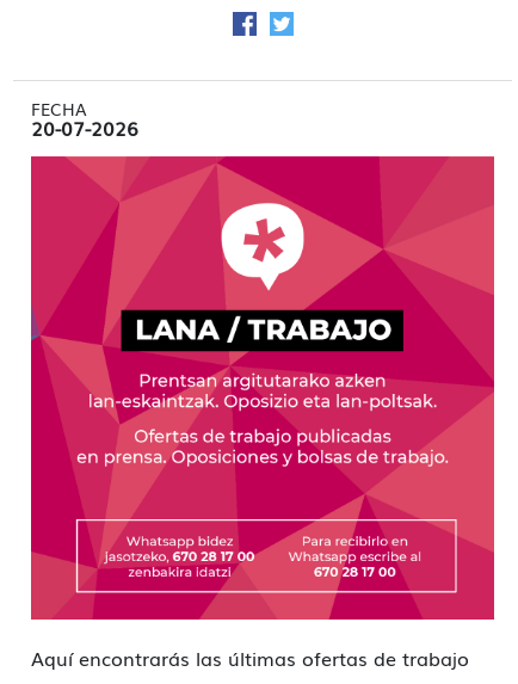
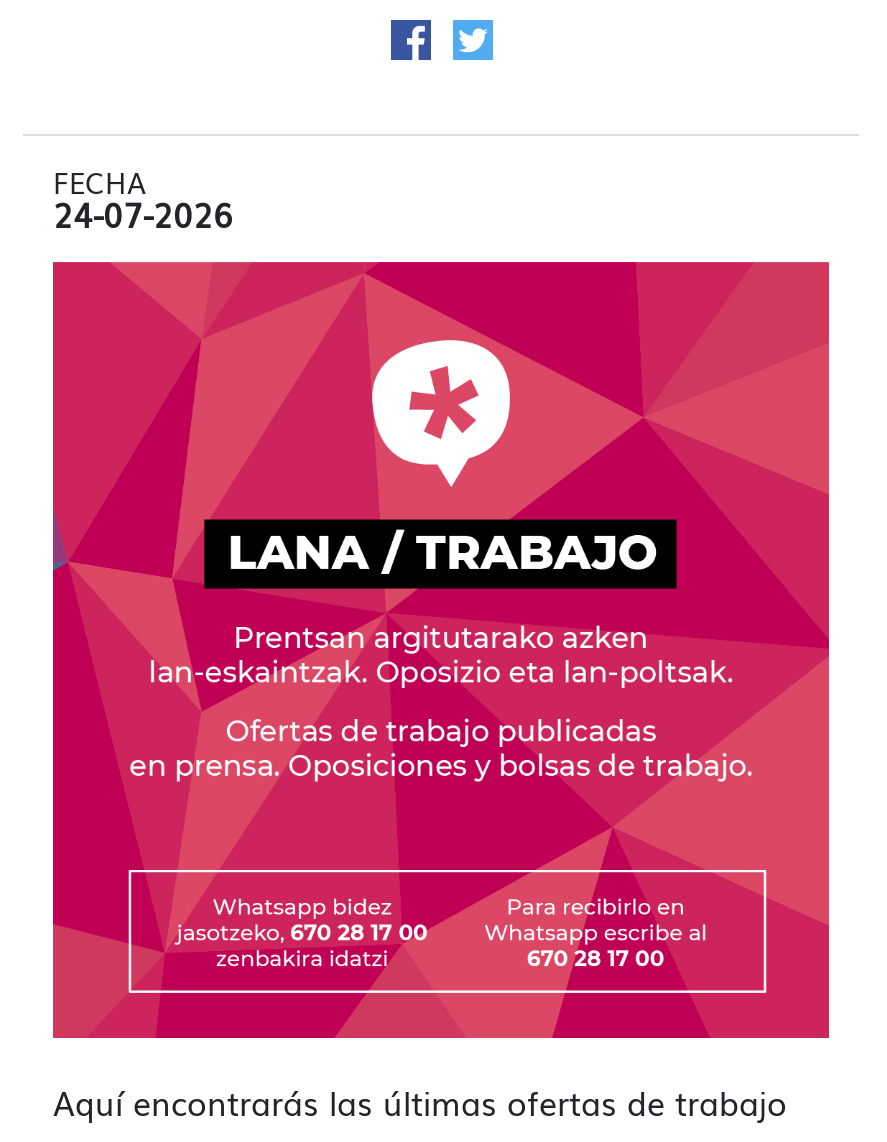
[31,114,138,142] 20-07-2026 -> [53,191,233,239] 24-07-2026

